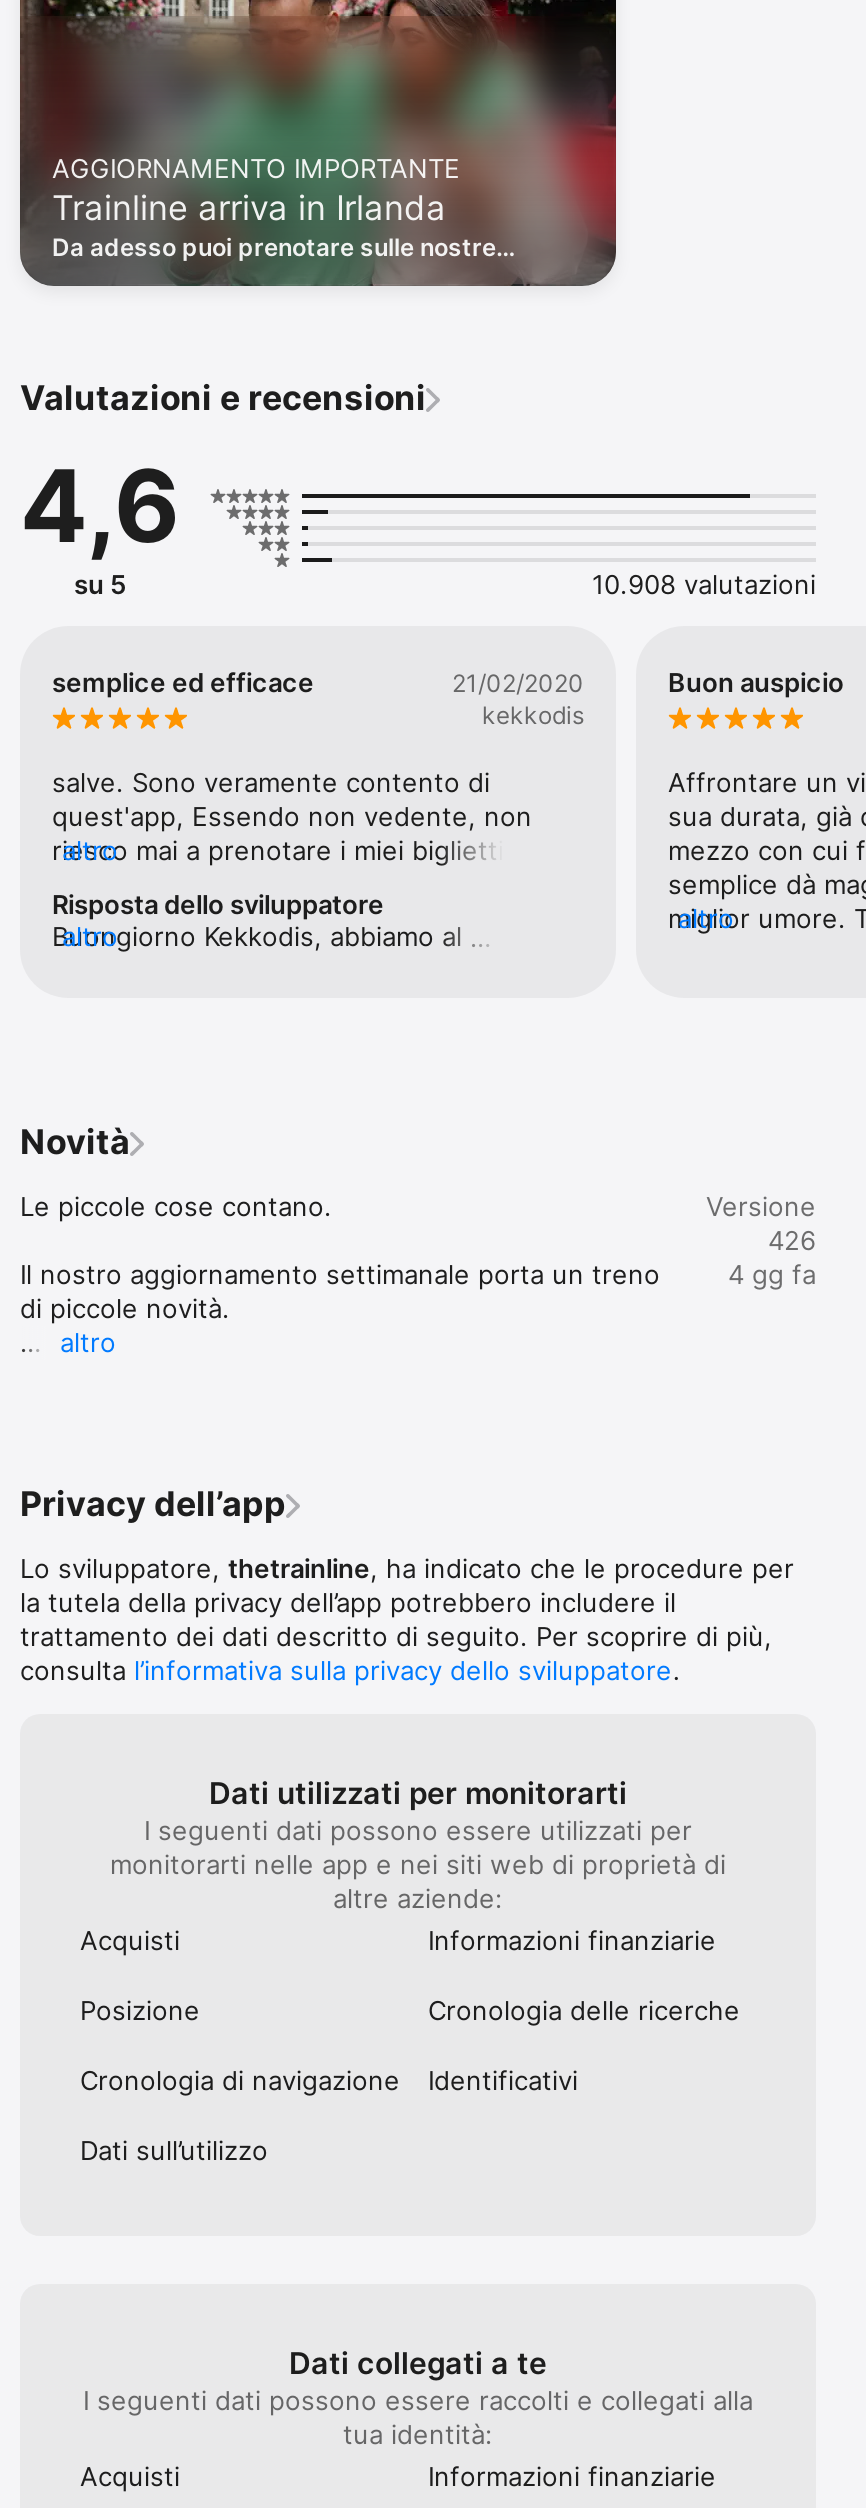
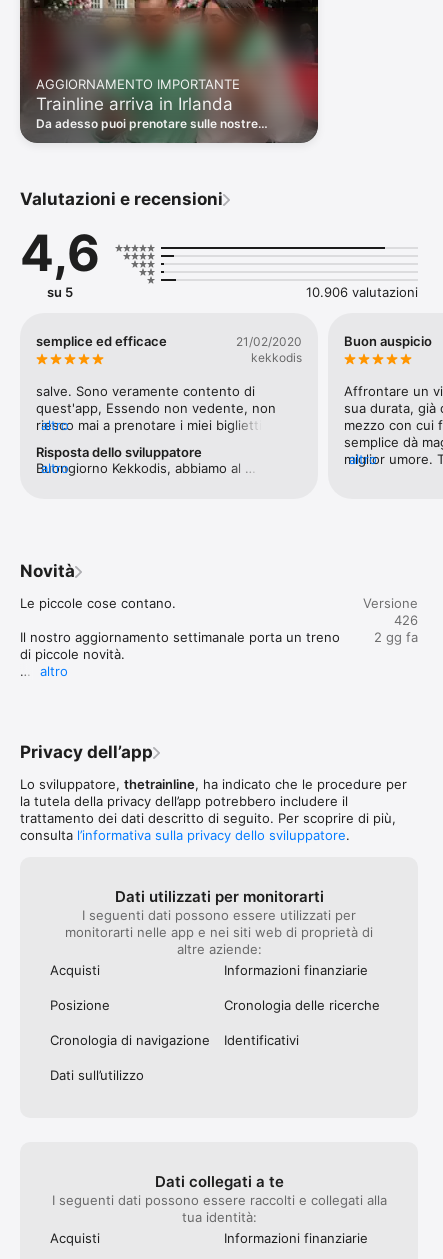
[592,568,816,600] 10.908 valutazioni -> [306,284,418,300] 10.906 valutazioni
[728,1258,816,1290] 4 gg fa -> [374,629,418,645] 2 gg fa

